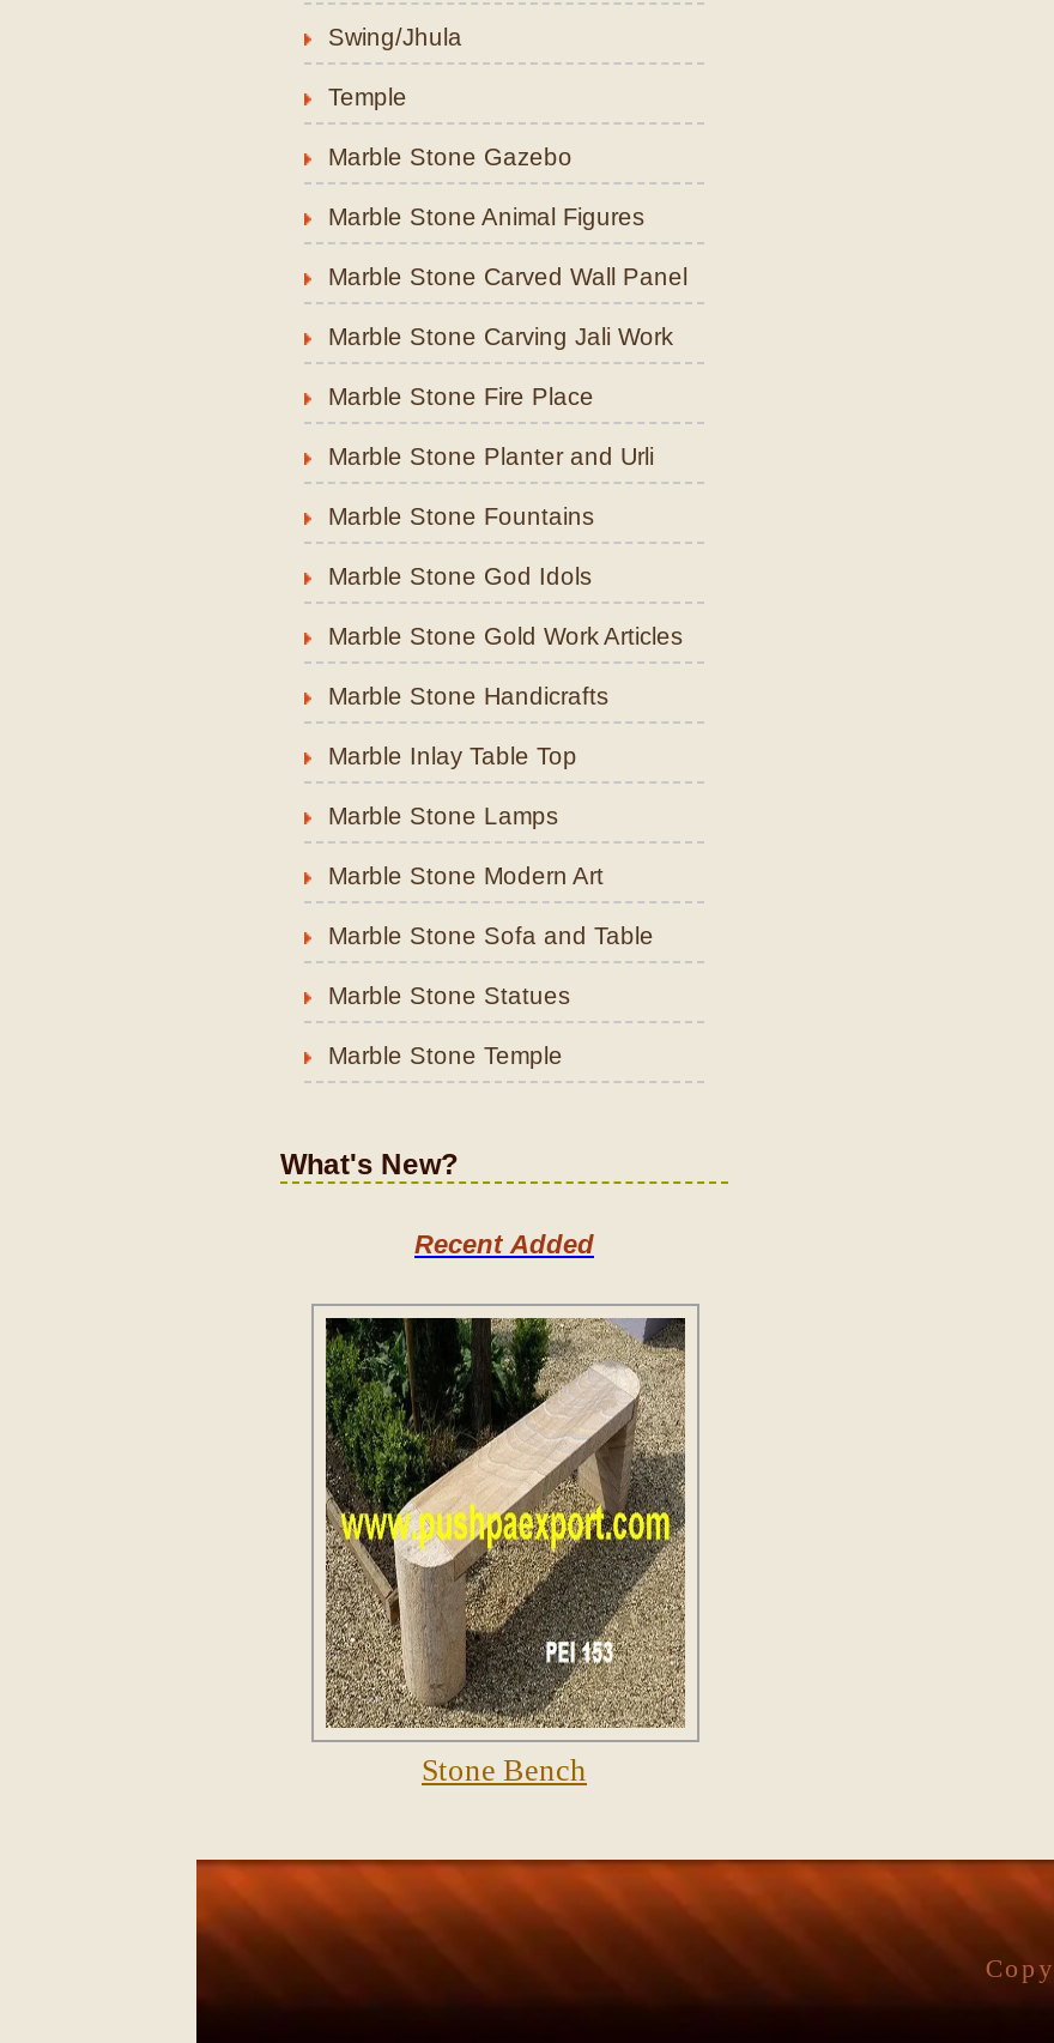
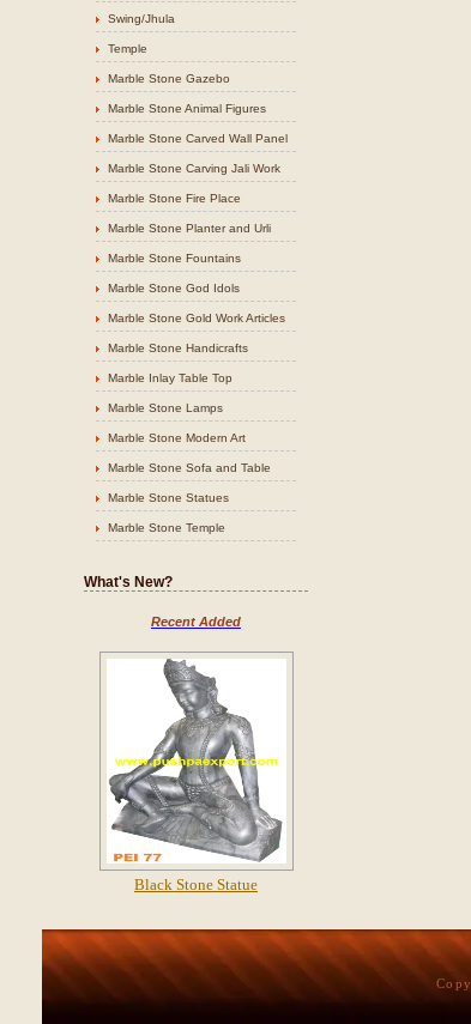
[323,1316,687,1788] [image] | Stone Bench -> [107,659,286,893] [image] | Black Stone Statue

